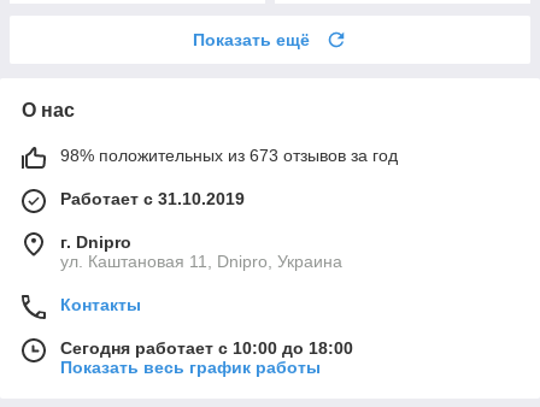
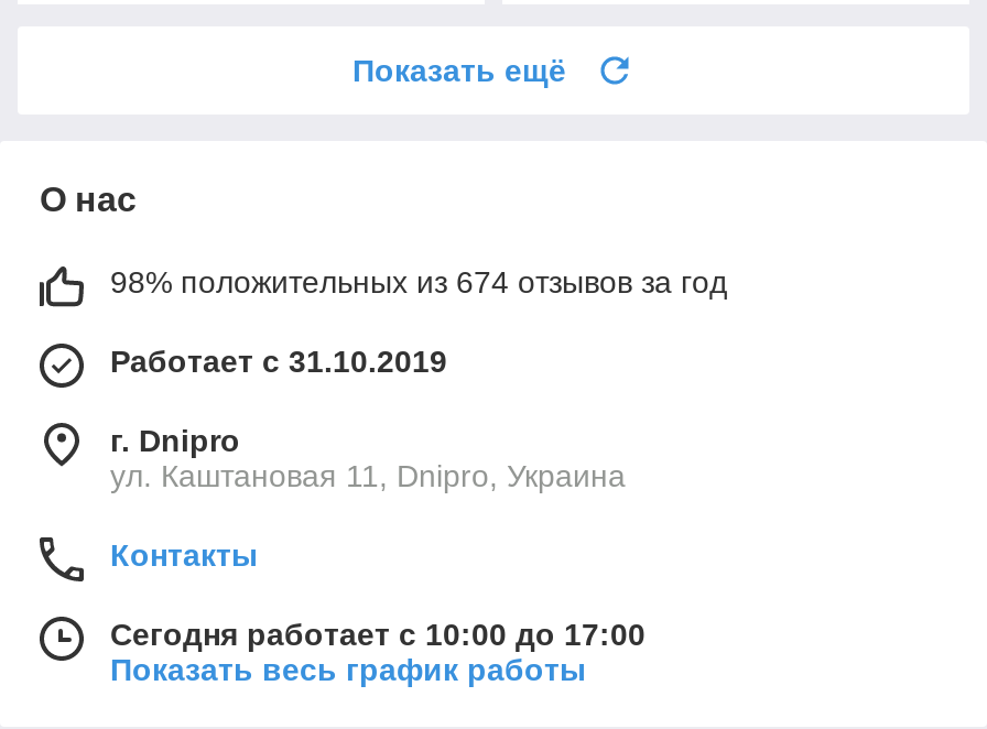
[60,145,398,165] 98% положительных из 673 отзывов за год -> [110,264,727,299] 98% положительных из 674 отзывов за год
[60,338,353,357] Сегодня работает с 10:00 до 18:00 -> [110,616,646,651] Сегодня работает с 10:00 до 17:00

